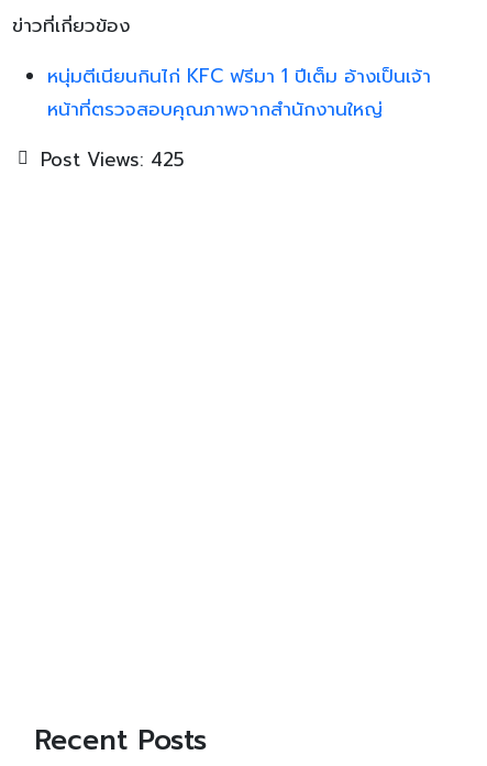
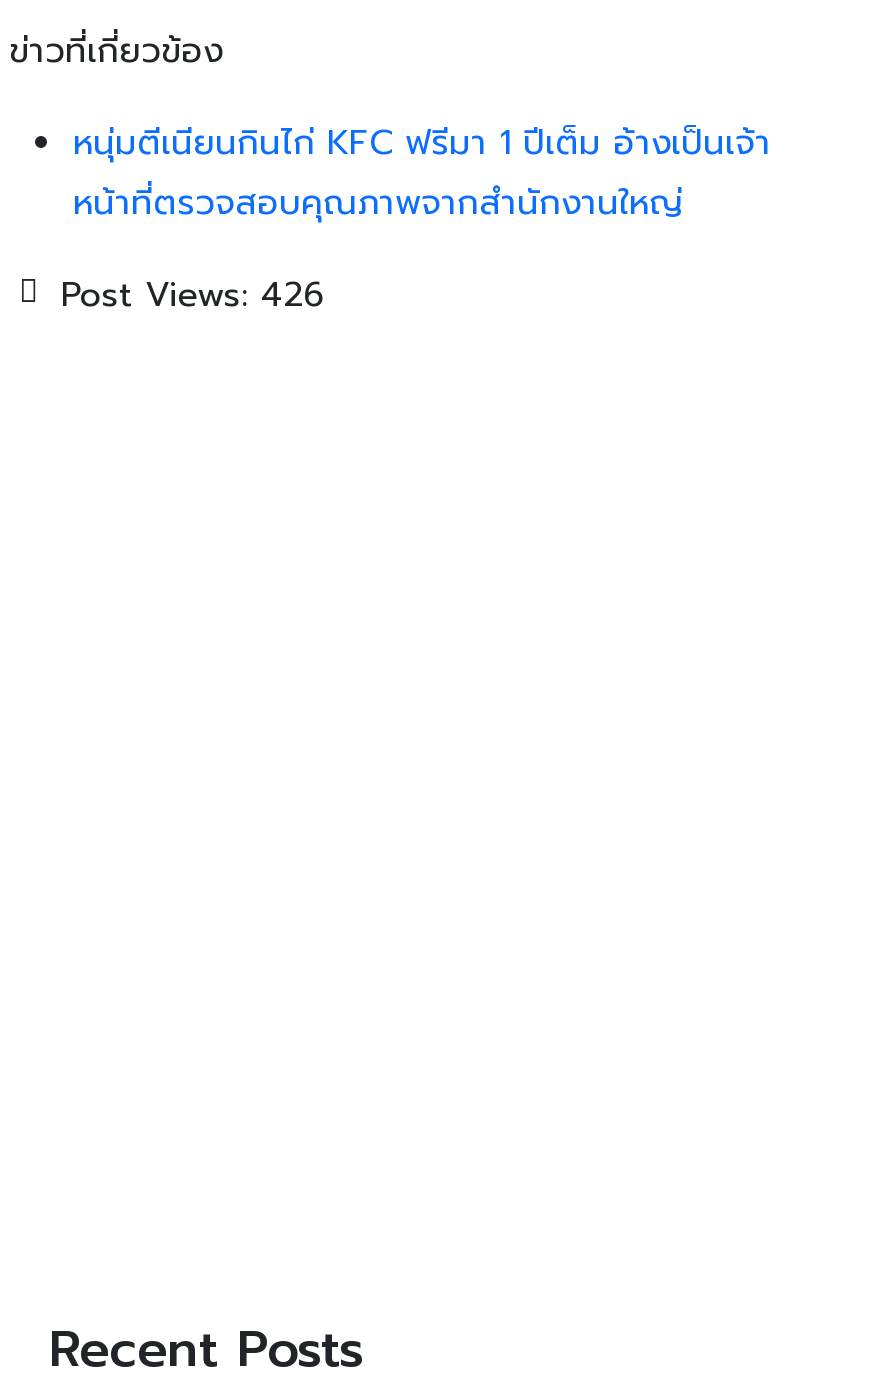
[41,145,185,174] Post Views: 425 -> [61,267,325,319] Post Views: 426

